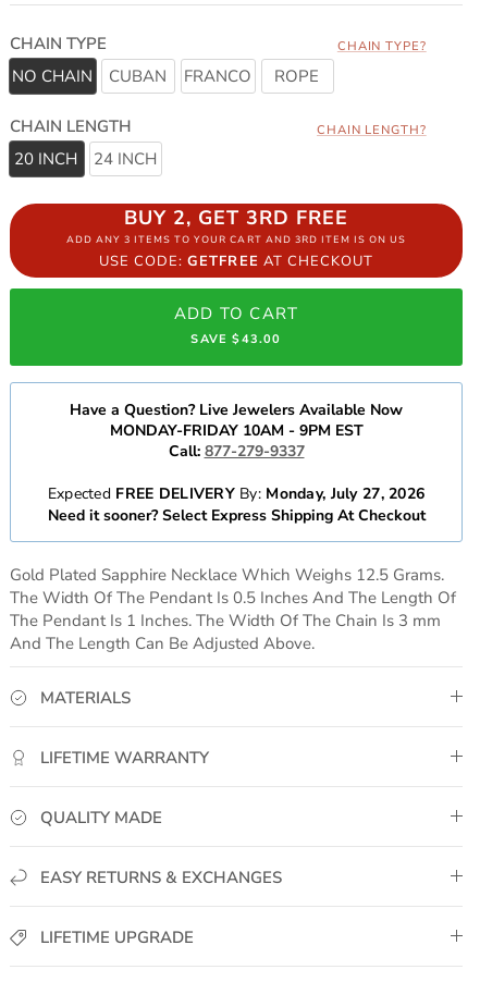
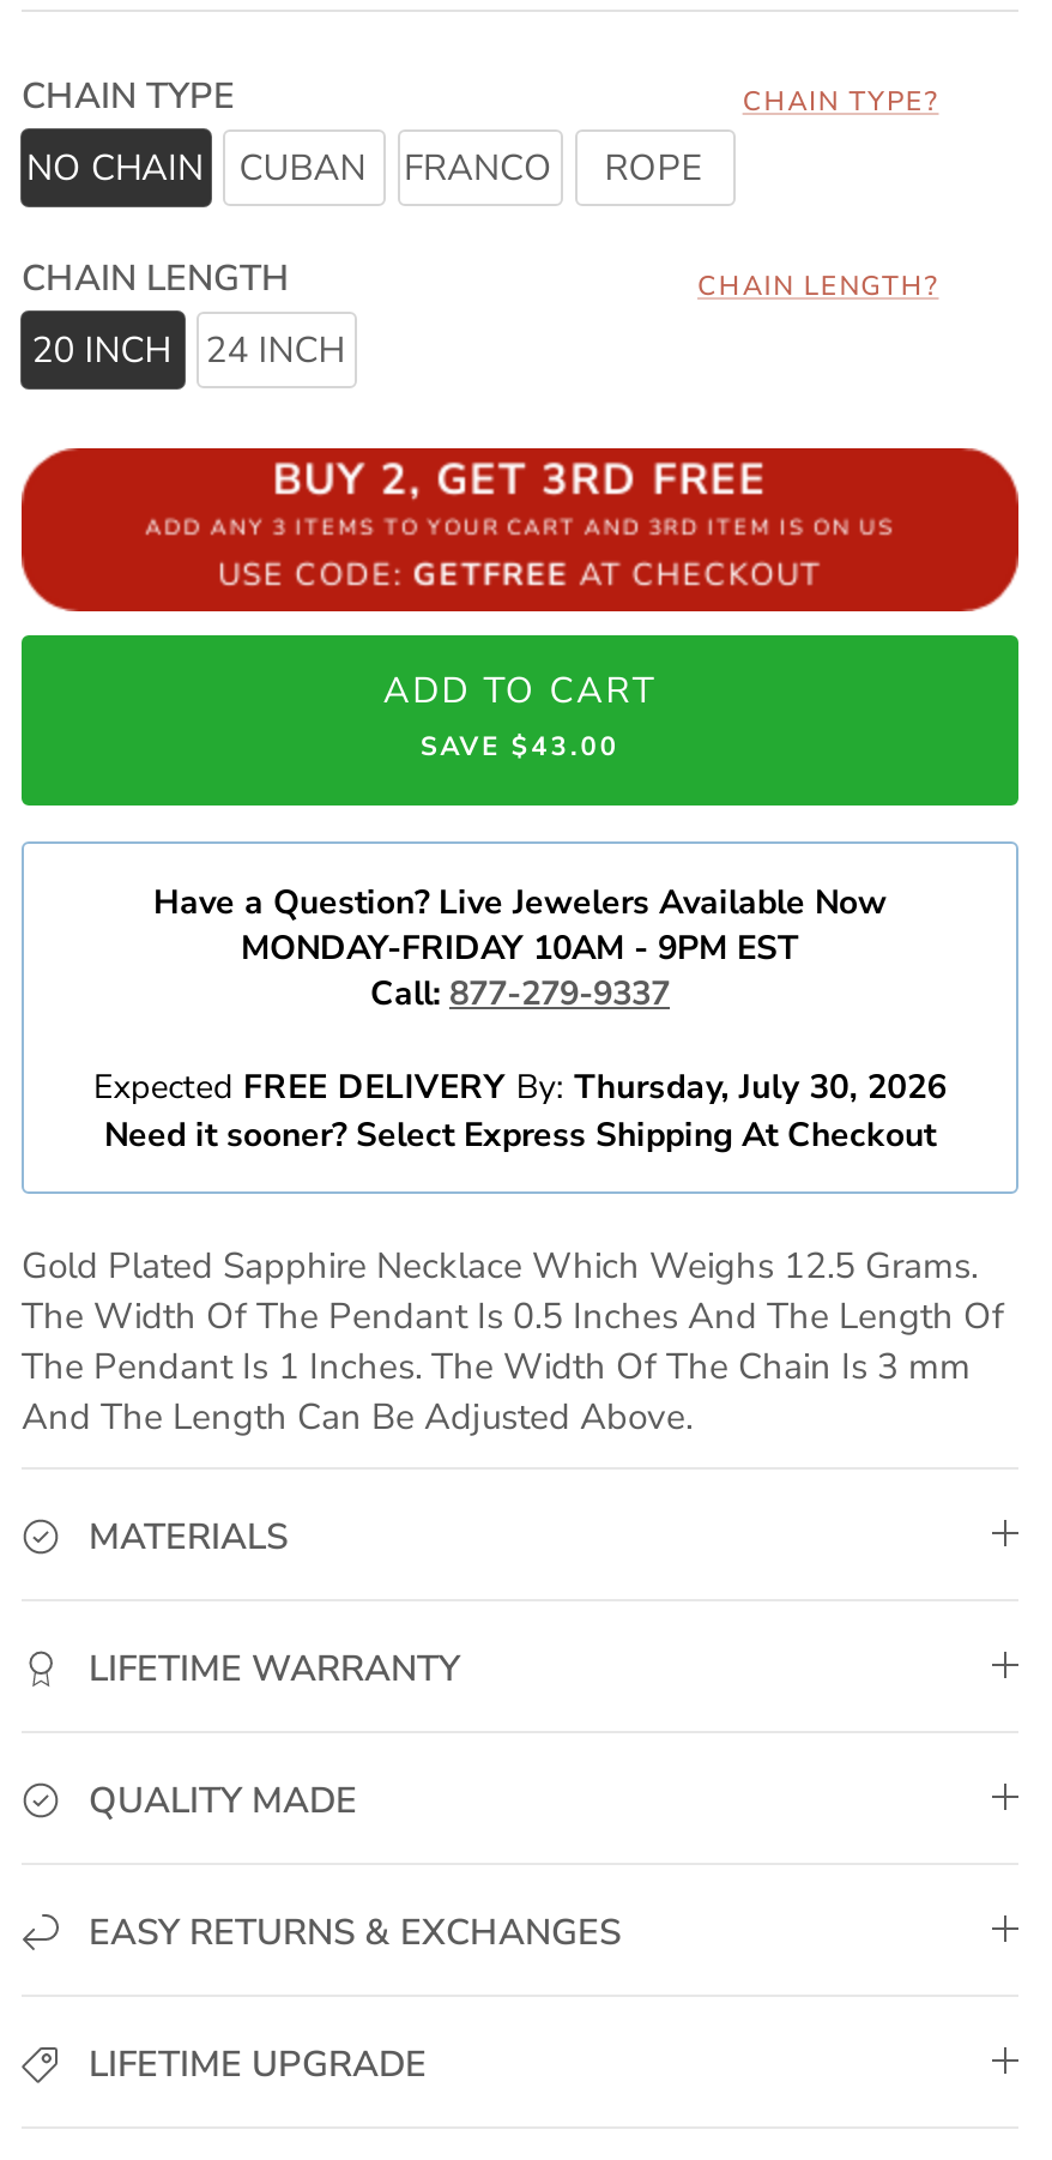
[48,483,425,504] Expected FREE DELIVERY By: Monday, July 27, 2026 -> [93,1064,947,1109] Expected FREE DELIVERY By: Thursday, July 30, 2026

